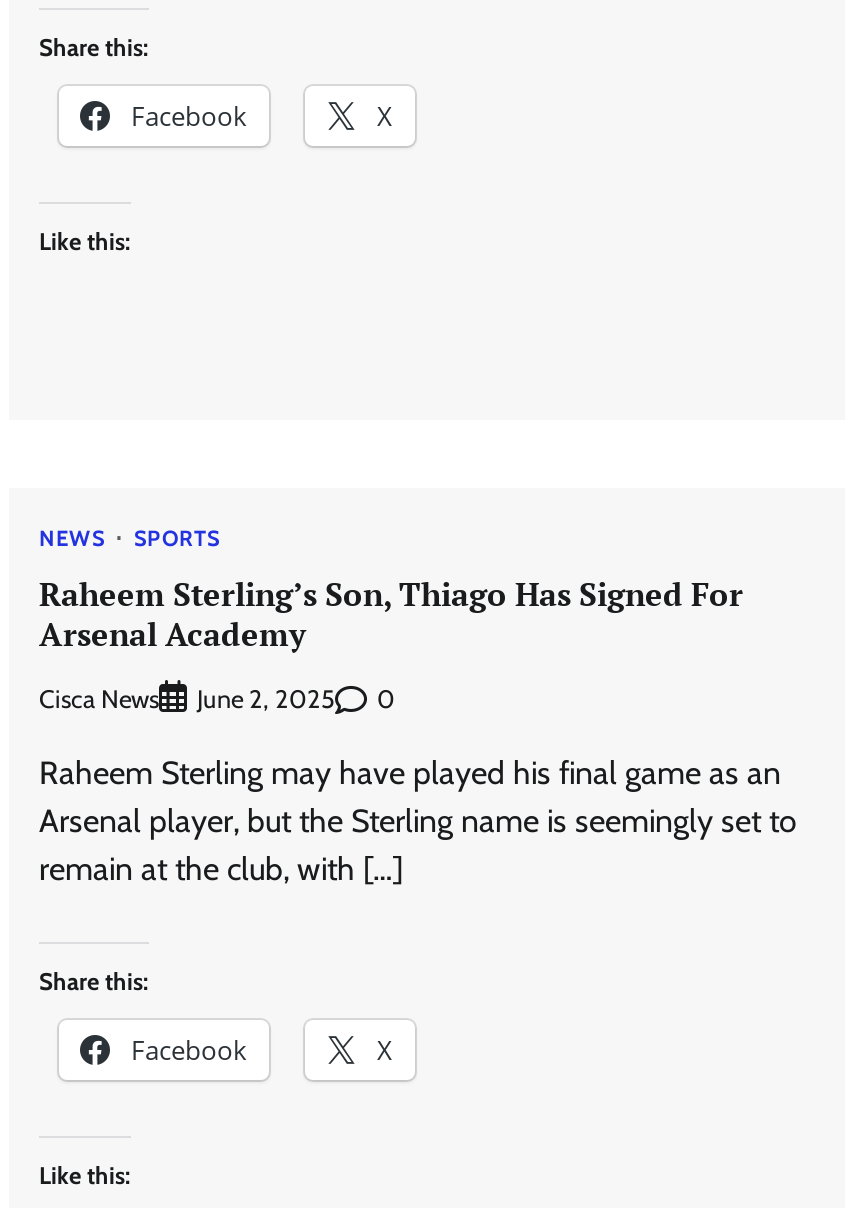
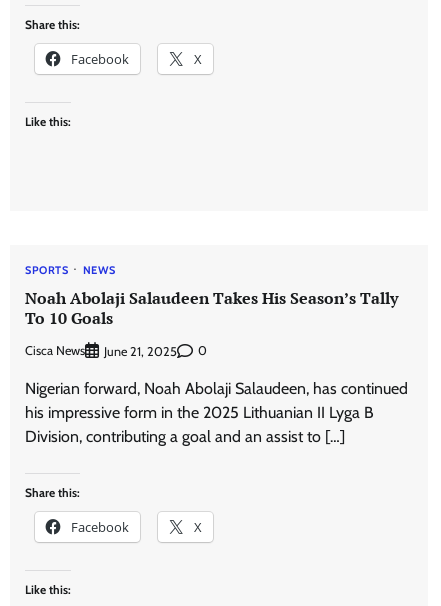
[39,523,105,551] NEWS -> none
[39,572,743,656] Raheem Sterling’s Son, Thiago Has Signed For | Arsenal Academy -> [25,263,398,329] NEWS | Noah Abolaji Salaudeen Takes His Season’s Tally | To 10 Goals
[197,685,335,715] June 2, 2025 -> [104,344,177,359] June 21, 2025
[39,755,797,889] Raheem Sterling may have played his final game as an | Arsenal player, but the Sterling name is seemingly set to | remain at the club, with […] -> [25,379,408,446] Nigerian forward, Noah Abolaji Salaudeen, has continued | his impressive form in the 2025 Lithuanian II Lyga B | Division, contributing a goal and an assist to […]

